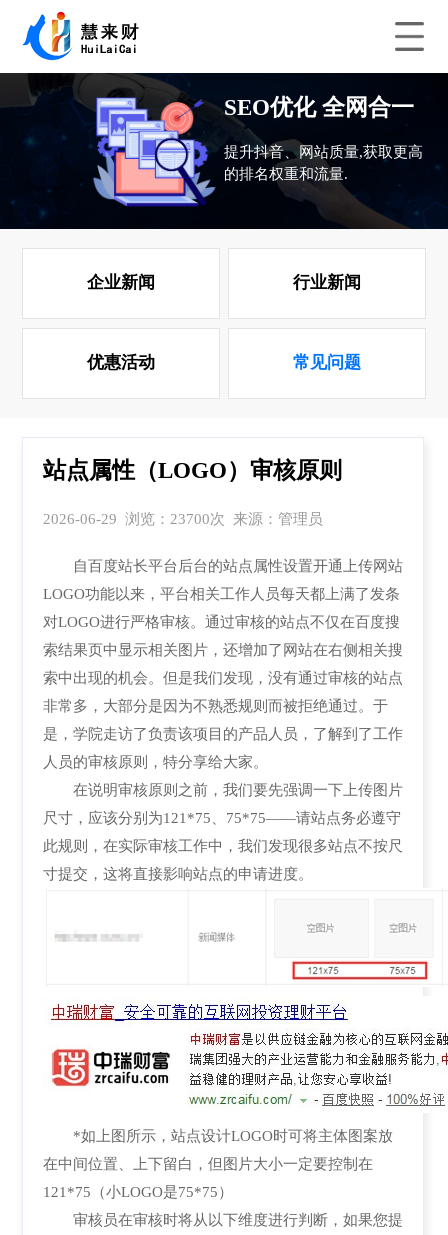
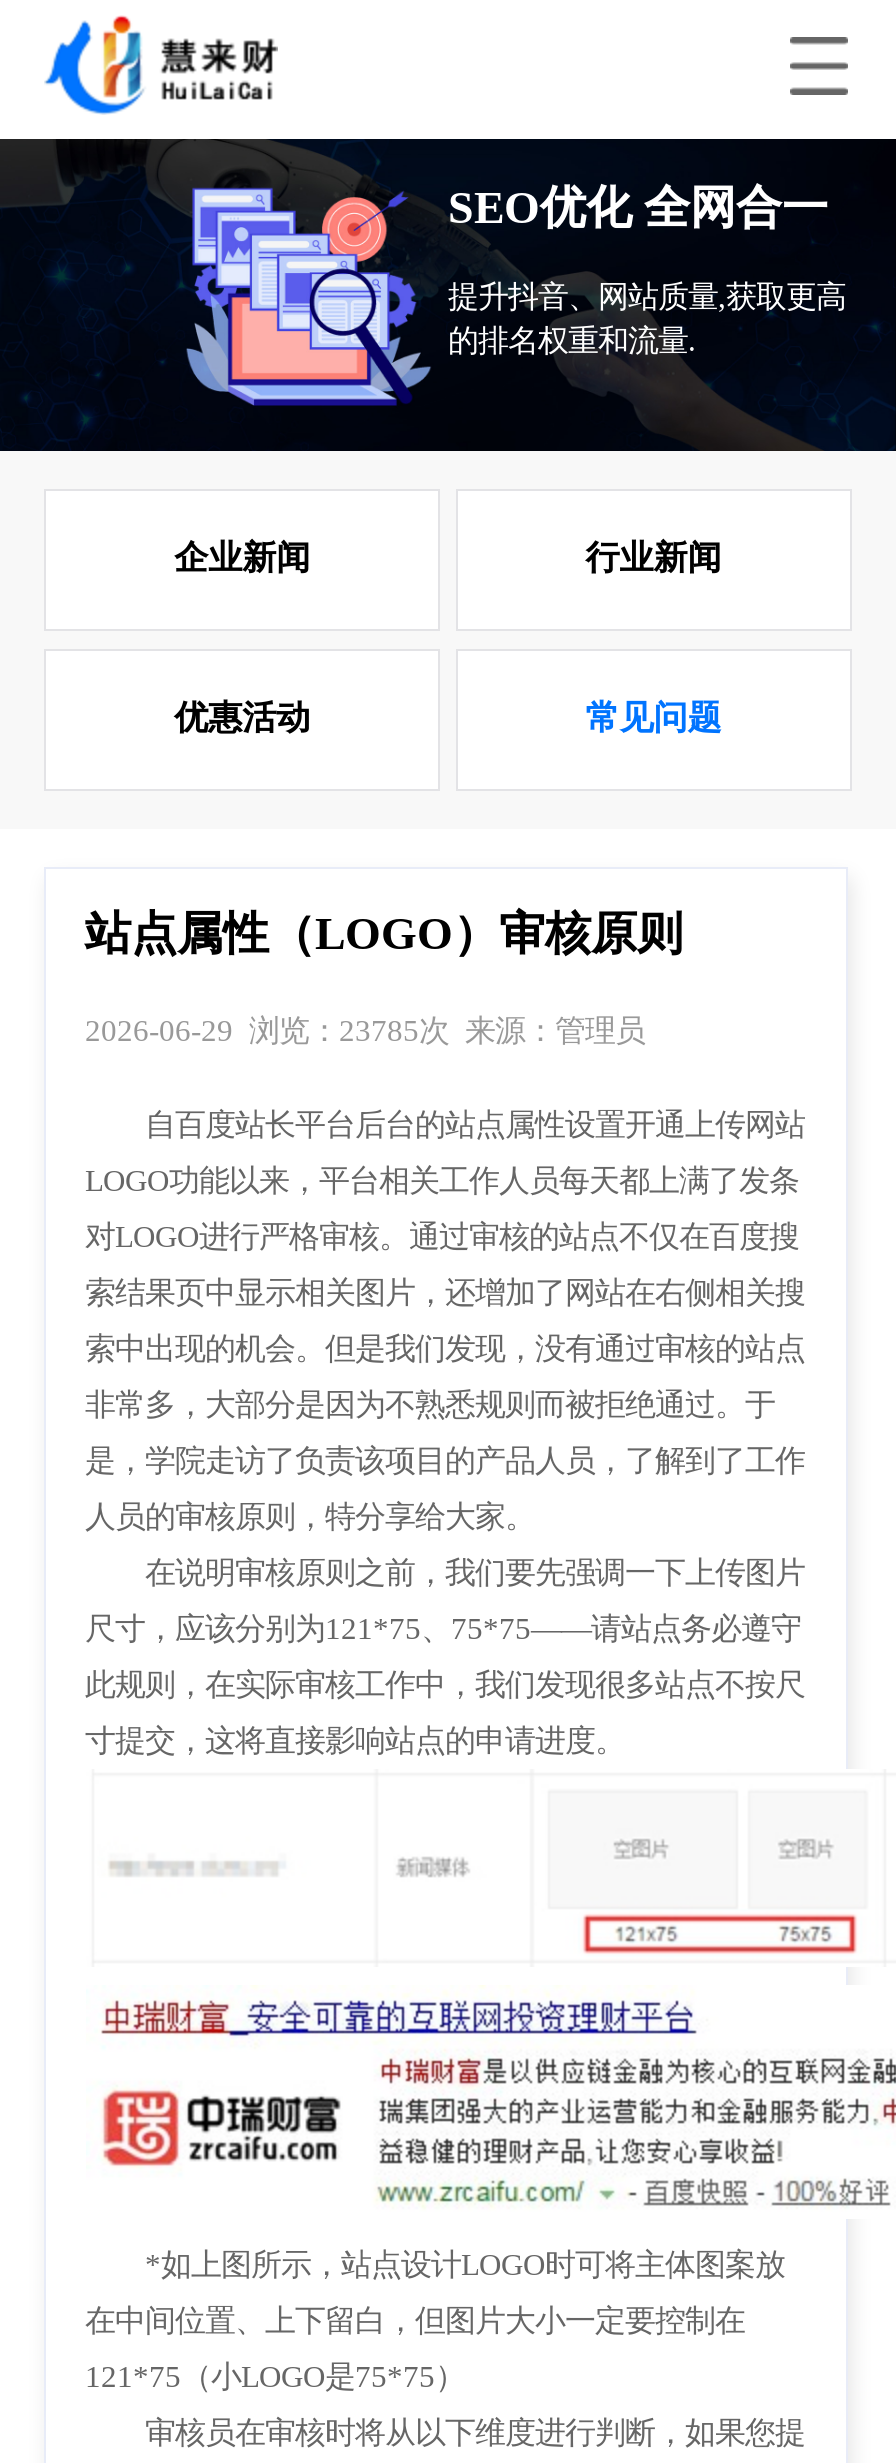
[42,509,322,526] 2026-06-29 浏览：23700次 来源：管理员 -> [85,1012,645,1046] 2026-06-29 浏览：23785次 来源：管理员

